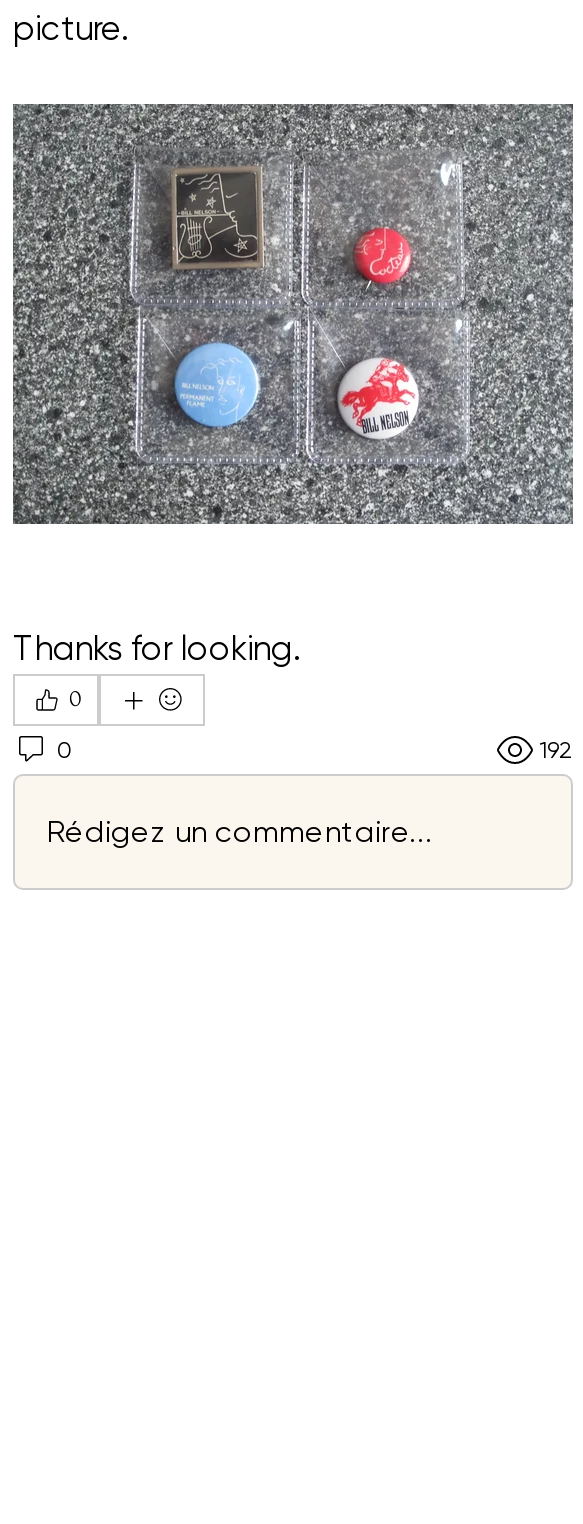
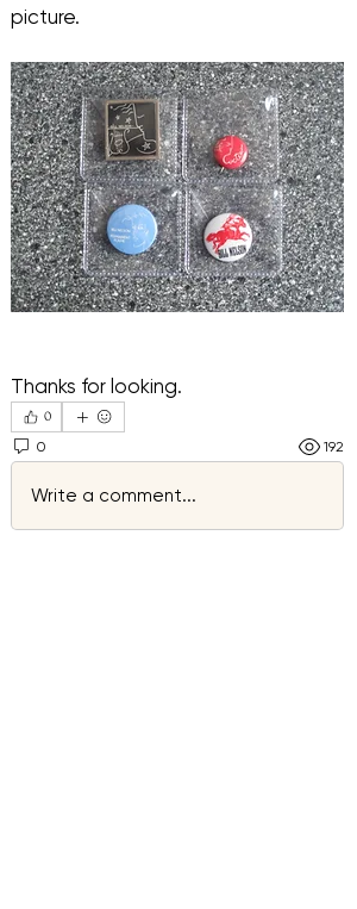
[47,814,433,850] Rédigez un commentaire... -> [31,485,196,506] Write a comment...

